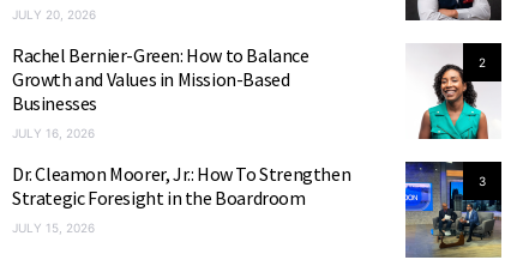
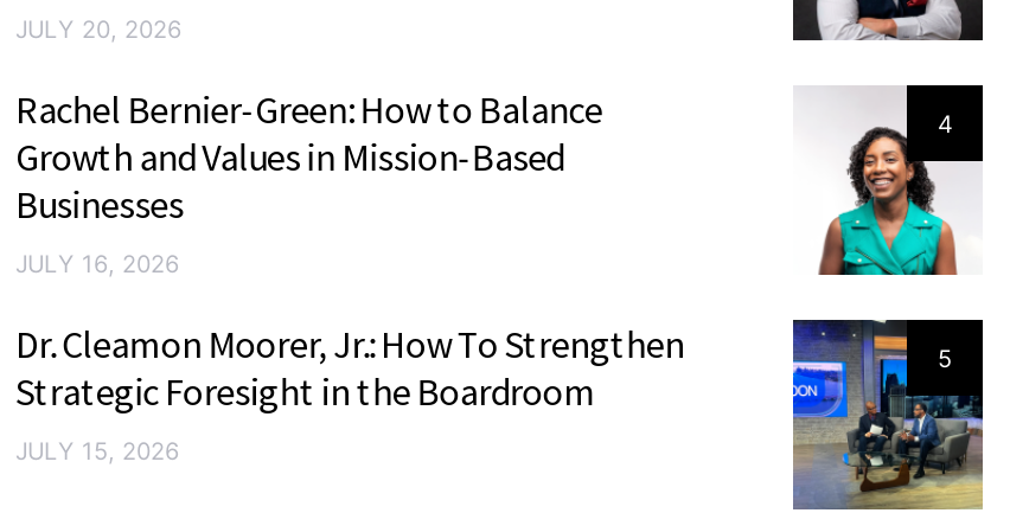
[479,55,486,69] 2 -> [938,109,952,137] 4
[479,174,486,188] 3 -> [938,344,952,372] 5

